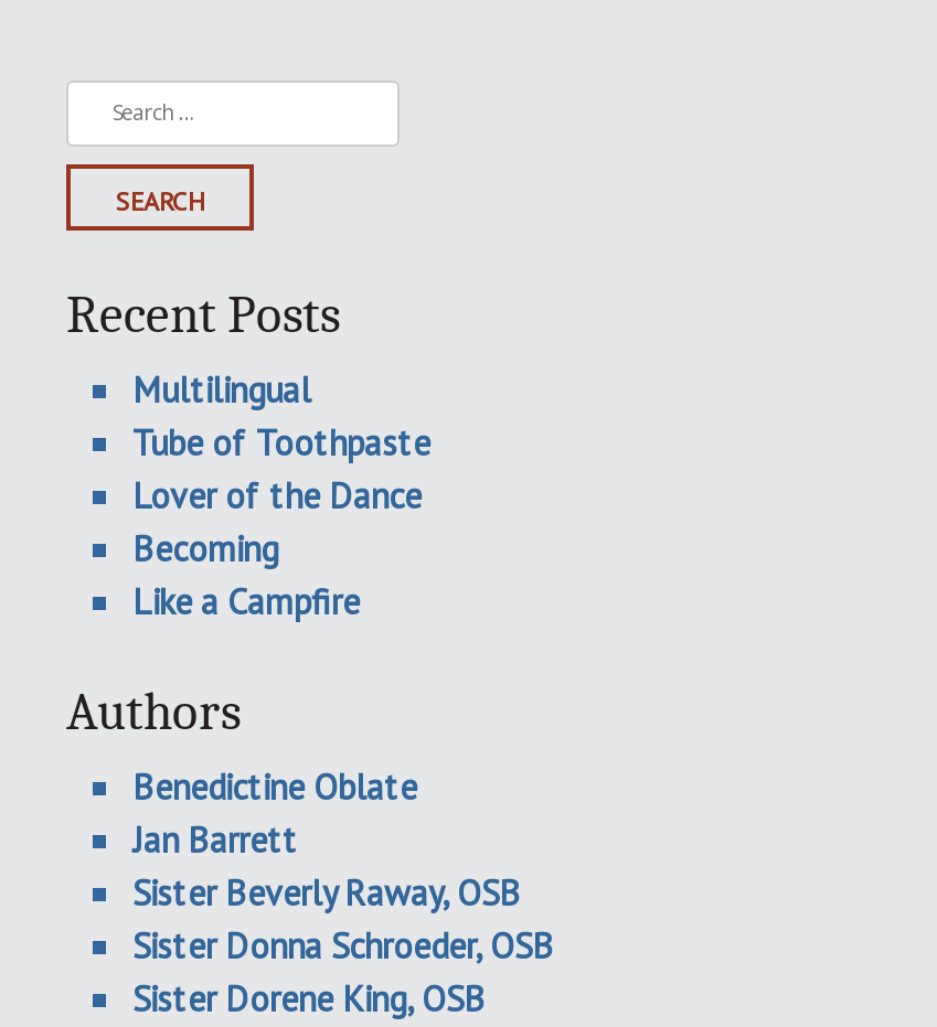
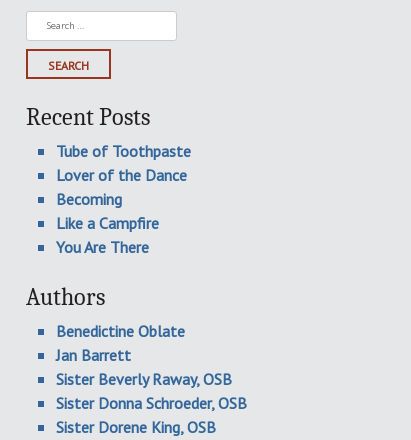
[132,367,311,411] Multilingual -> none
moved [132,420,430,623] -> [56,141,191,233]: Tube of Toothpaste | Lover of the Dance | Becoming | Like a Campfire
none -> [56,237,149,257] You Are There

